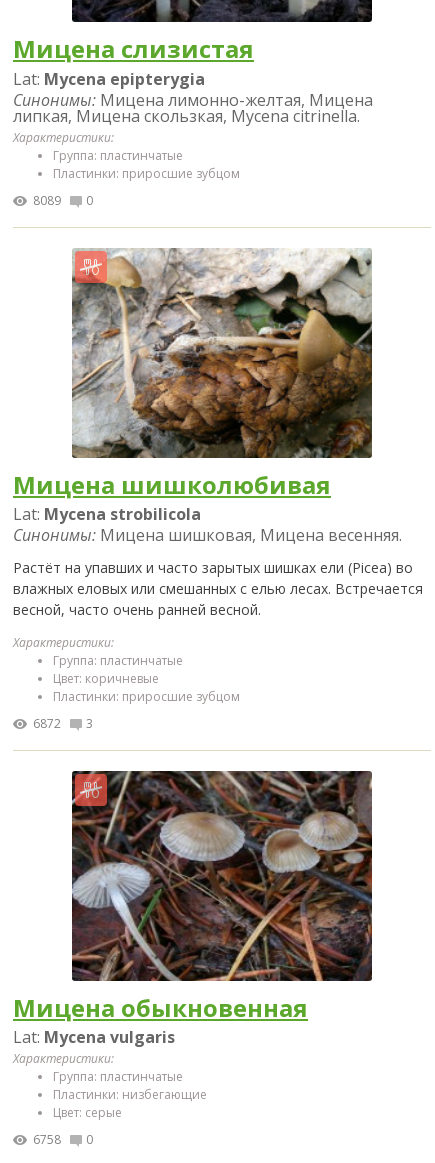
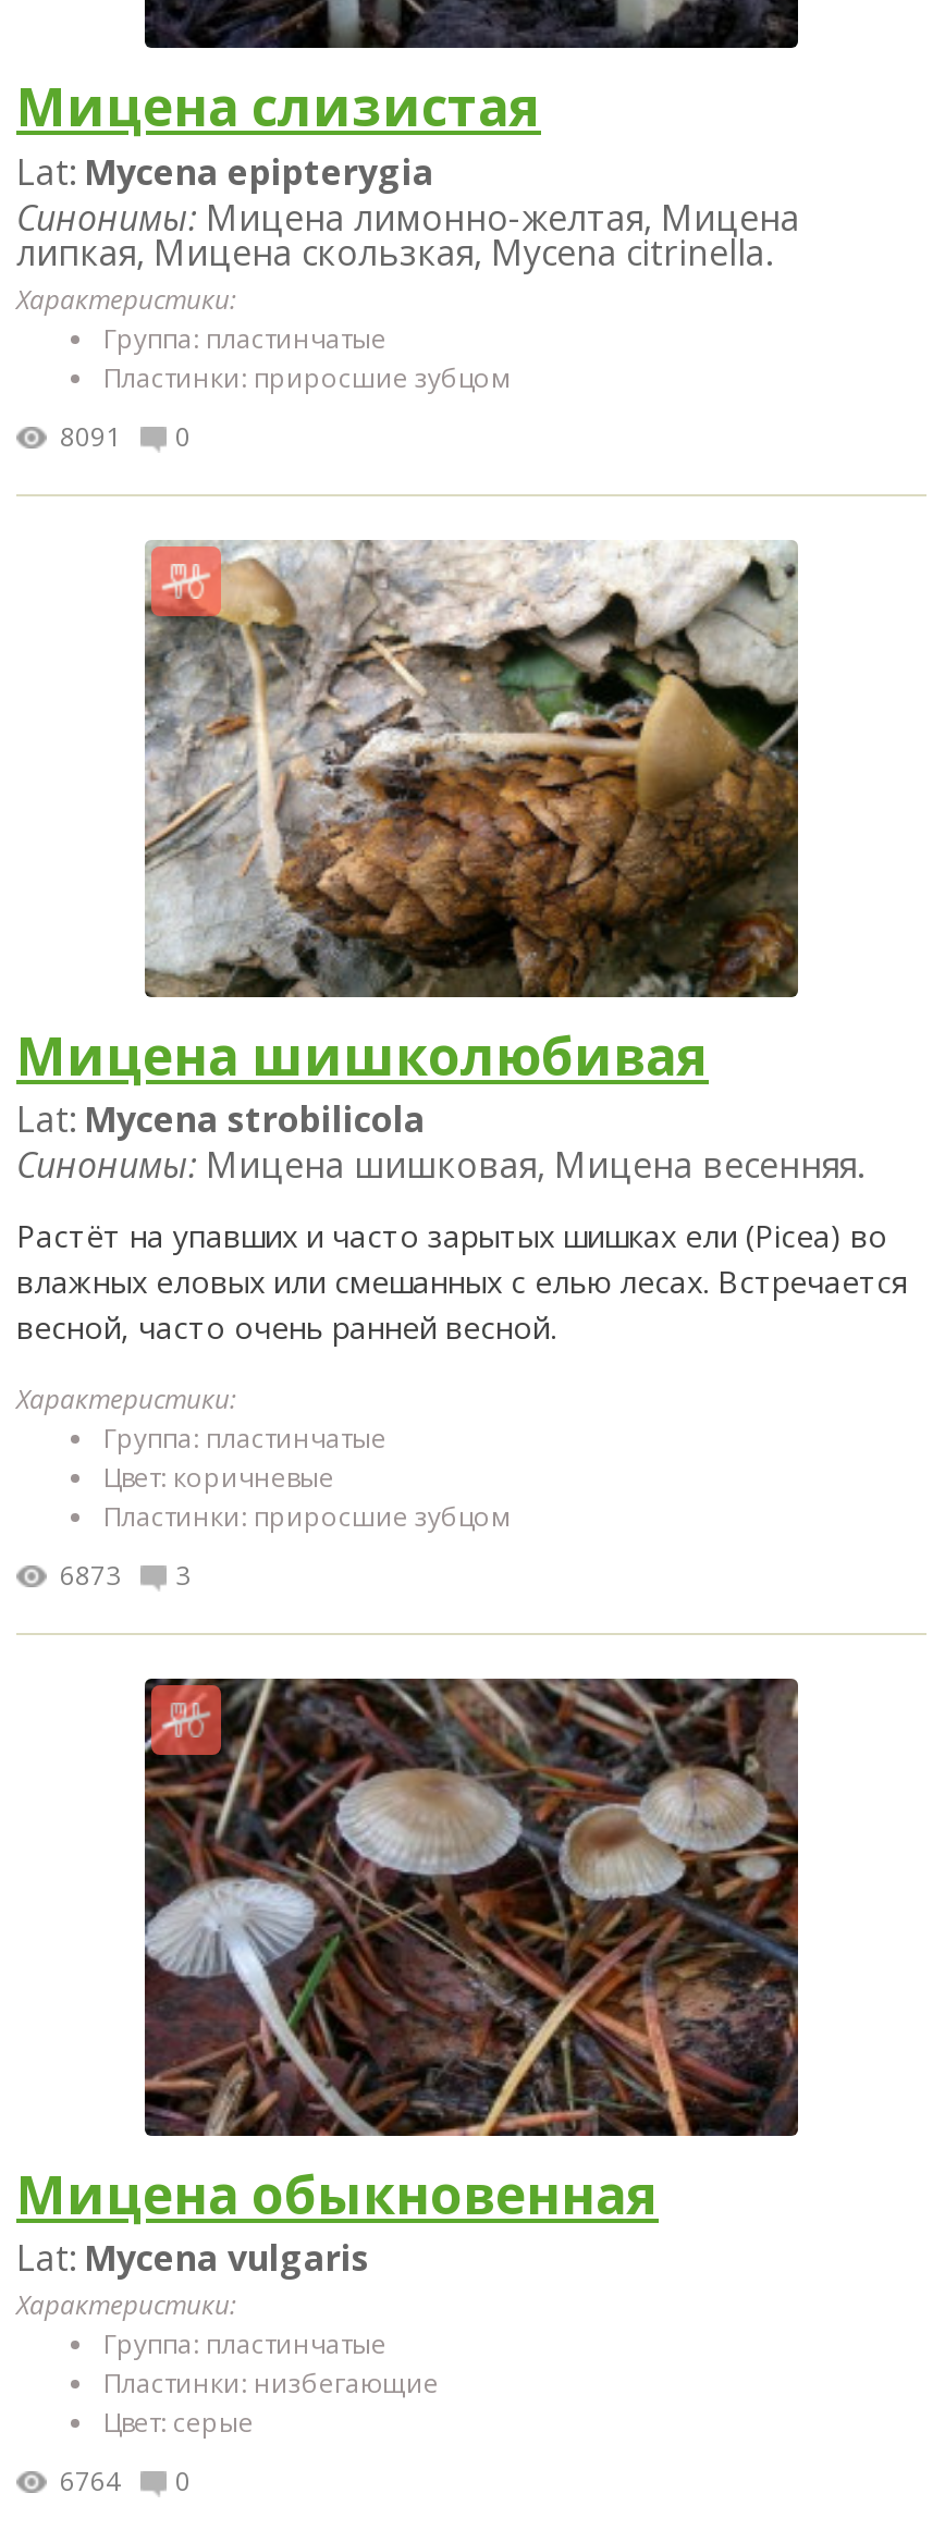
[33,191,93,208] 8089 0 -> [60,417,191,454] 8091 0
[33,715,93,732] 6872 3 -> [60,1556,191,1593] 6873 3
[33,1131,93,1148] 6758 0 -> [60,2462,191,2499] 6764 0

